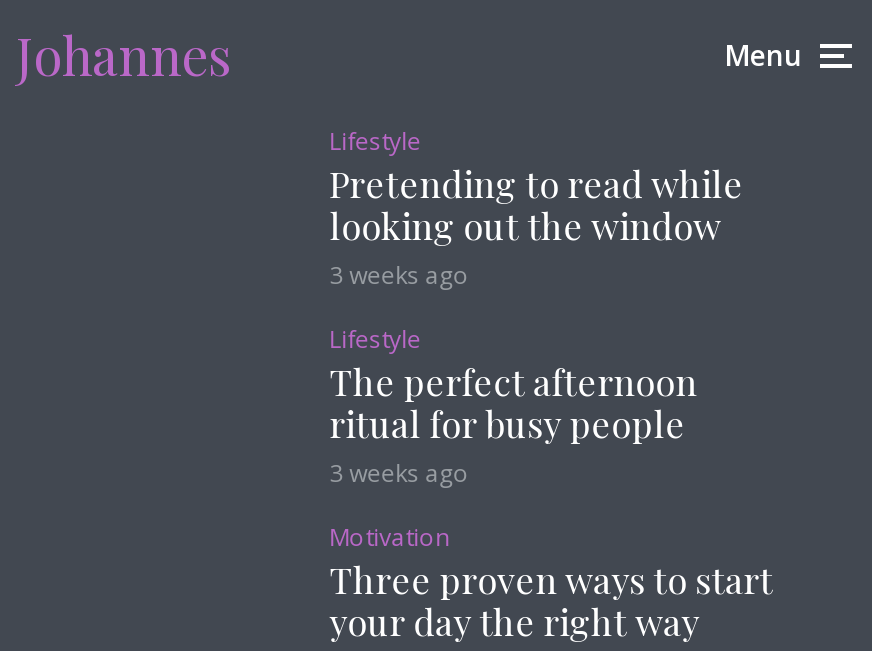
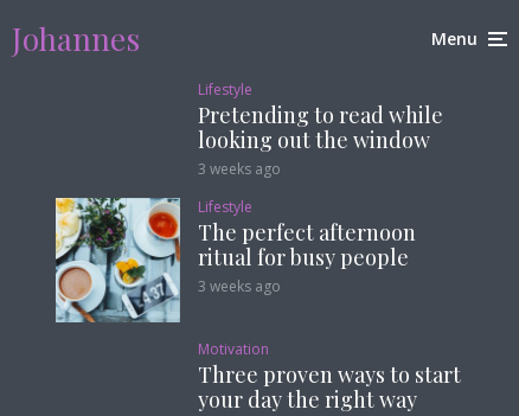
none -> [55,197,181,324] [image]

